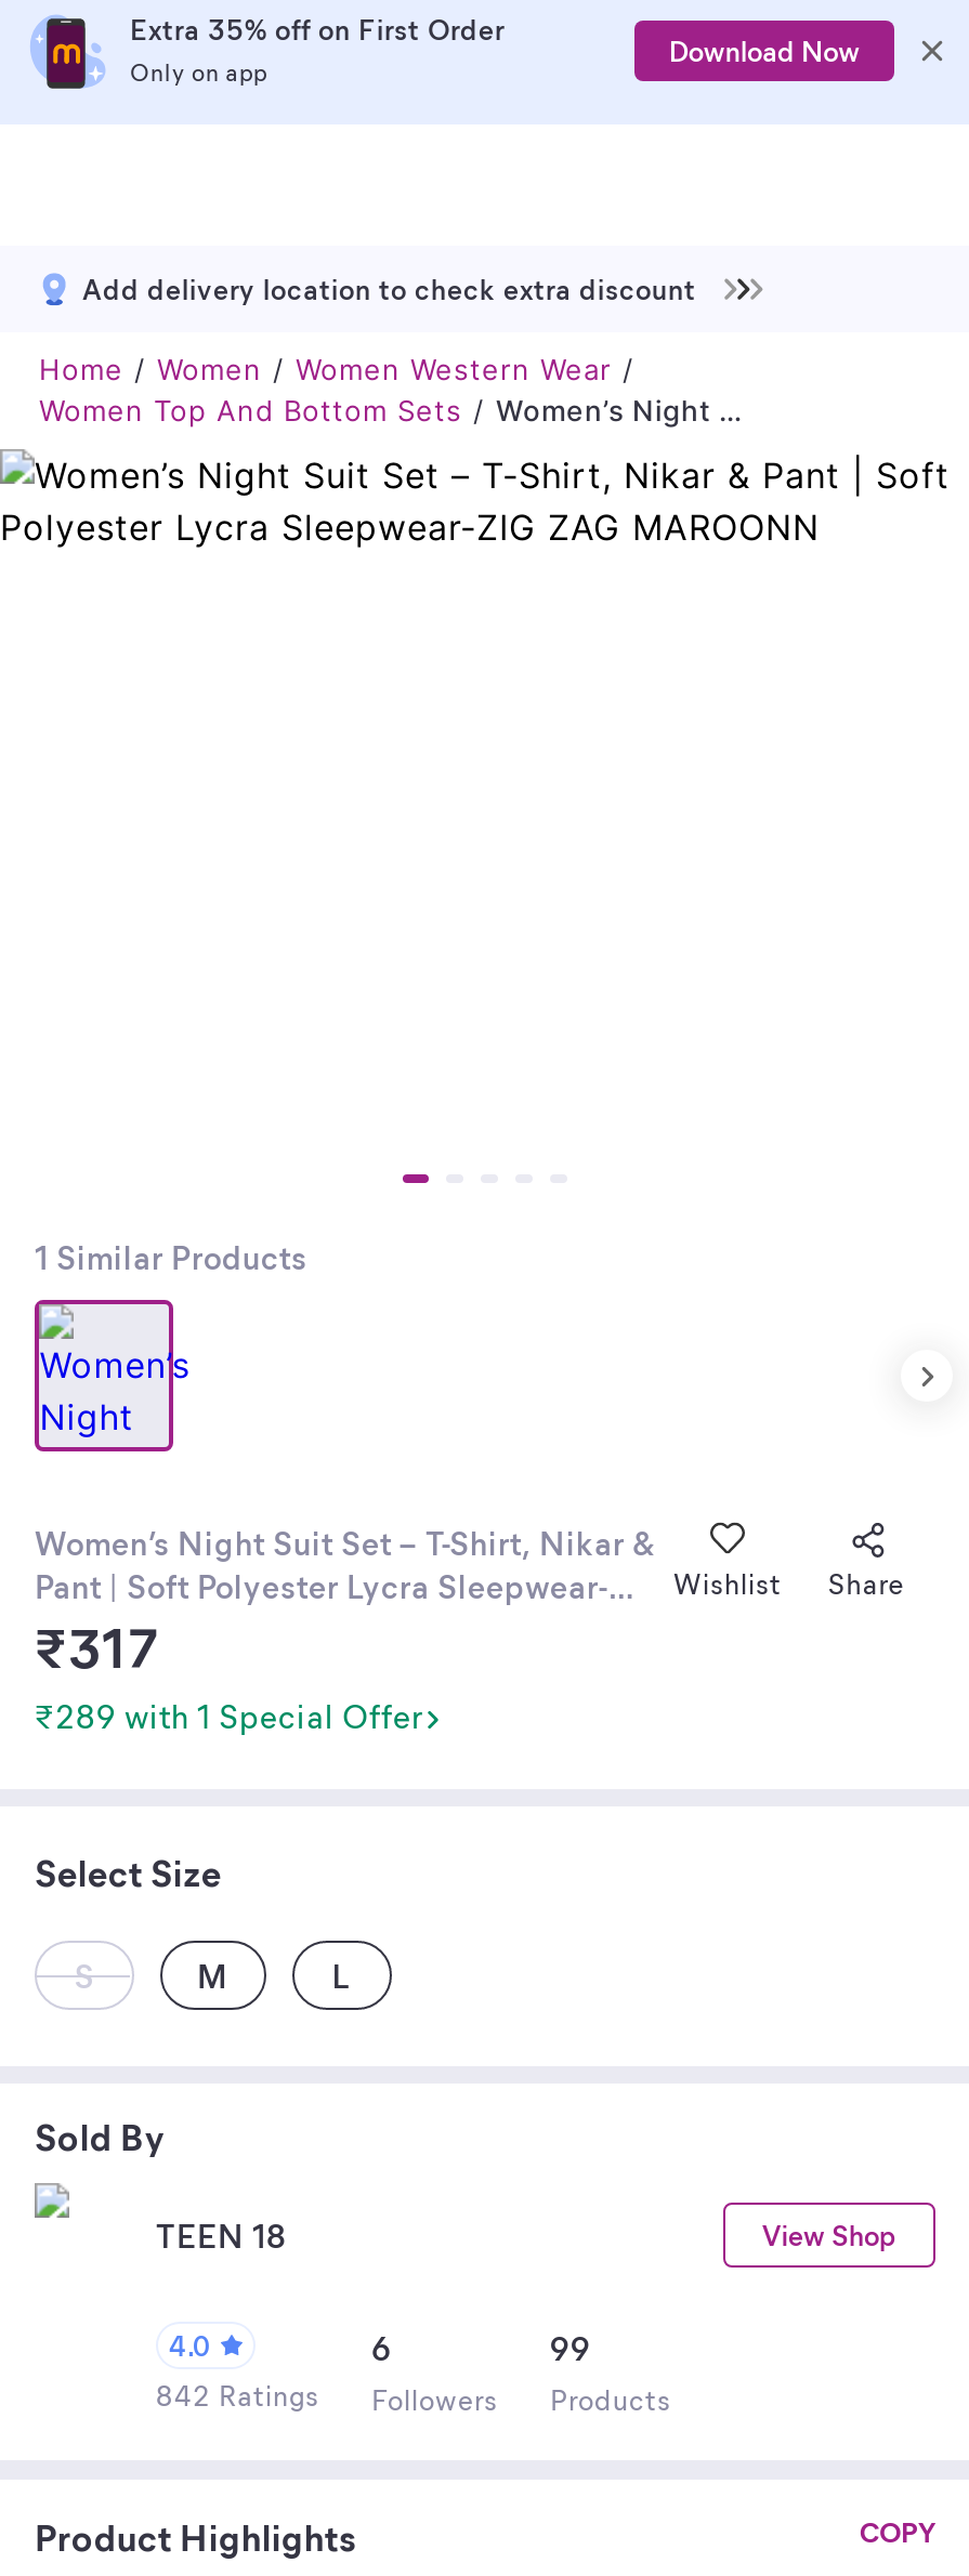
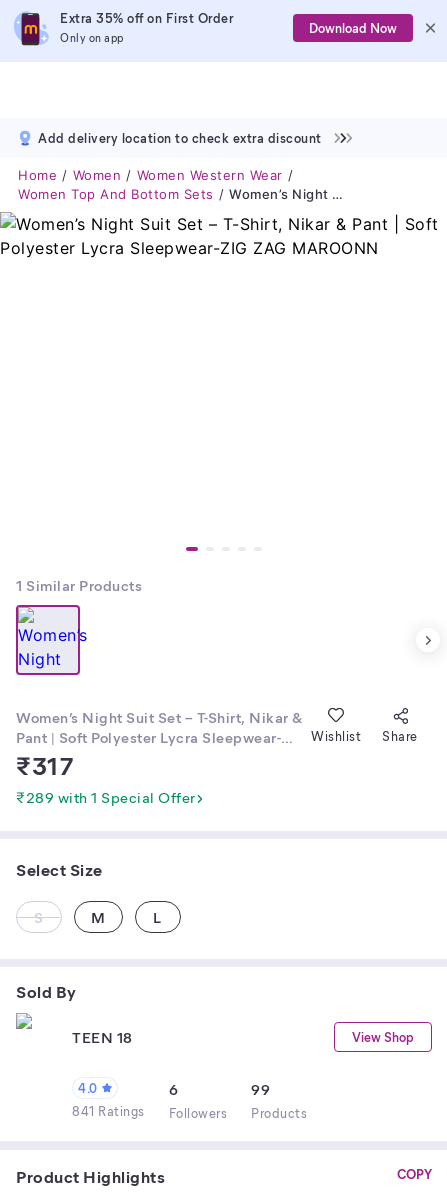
[156,2376,671,2417] 842 Ratings Followers Products -> [72,1102,307,1121] 841 Ratings Followers Products

